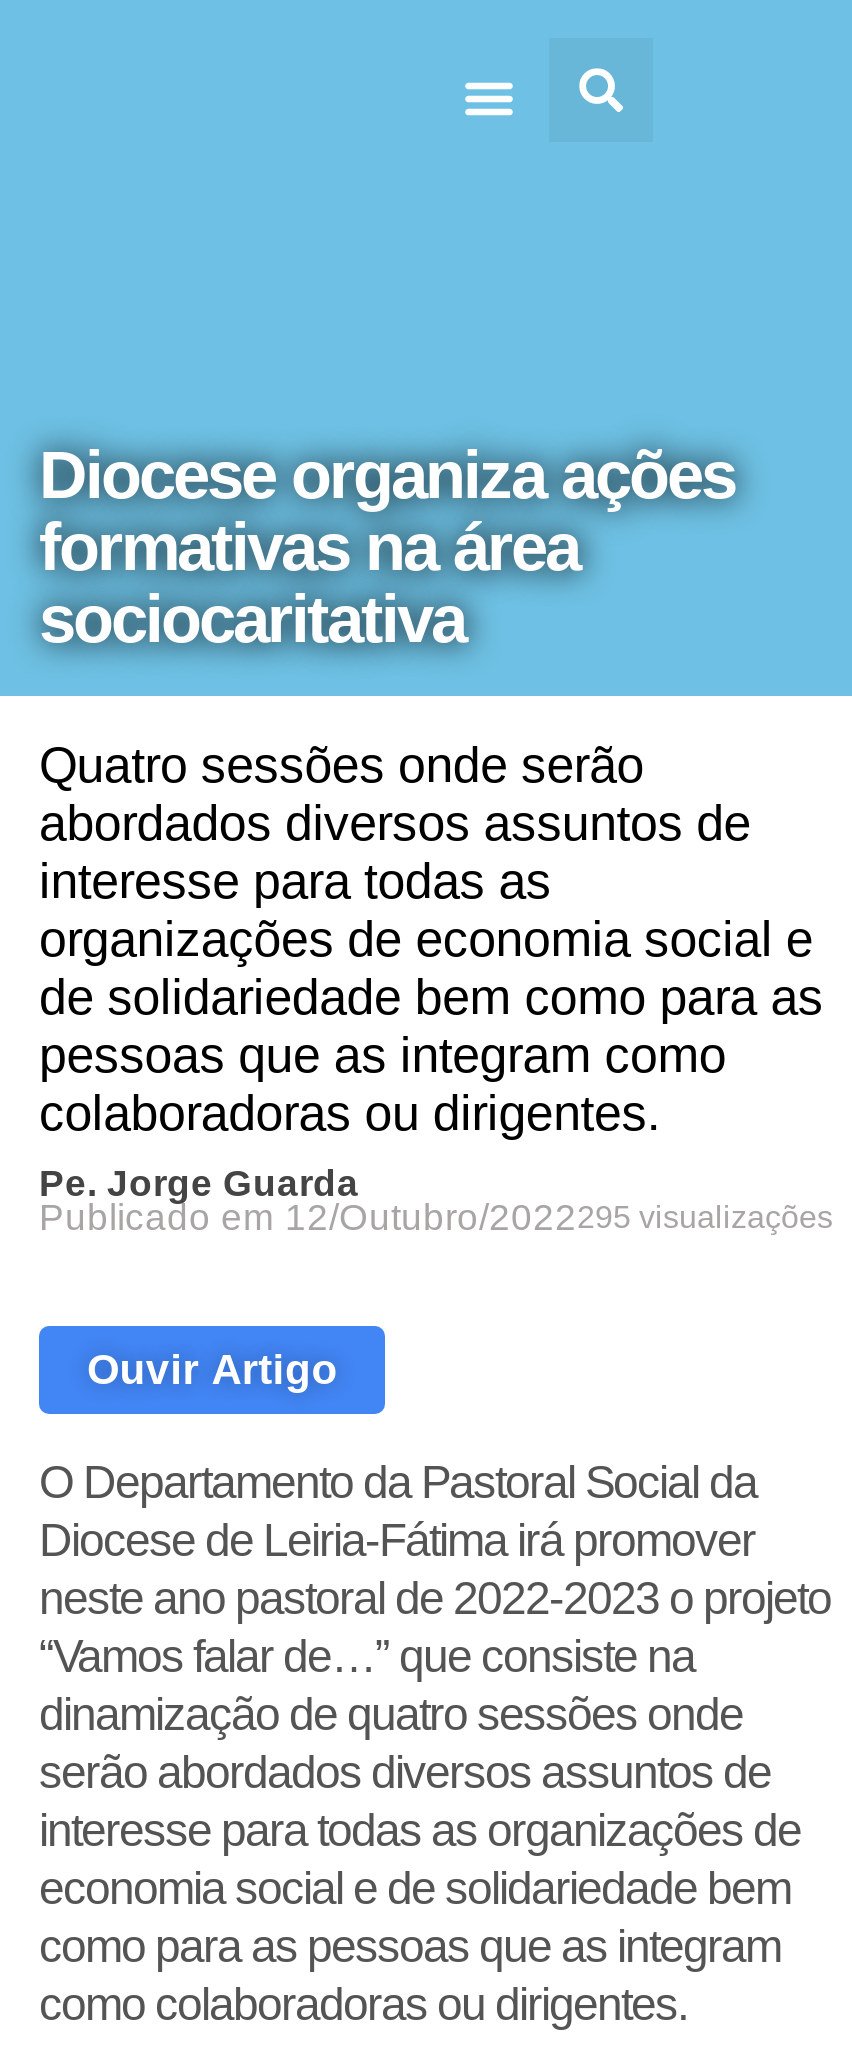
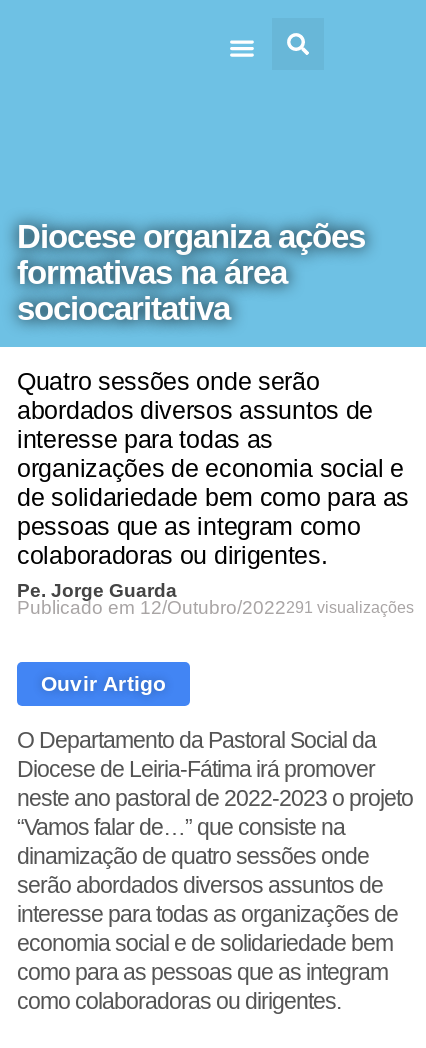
[39,1196,833,1238] Publicado em 12/Outubro/2022295 visualizações -> [17,597,414,618] Publicado em 12/Outubro/2022291 visualizações

